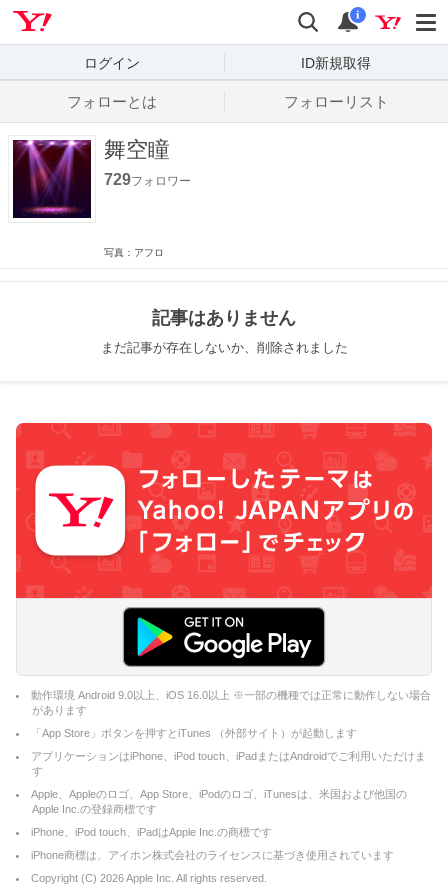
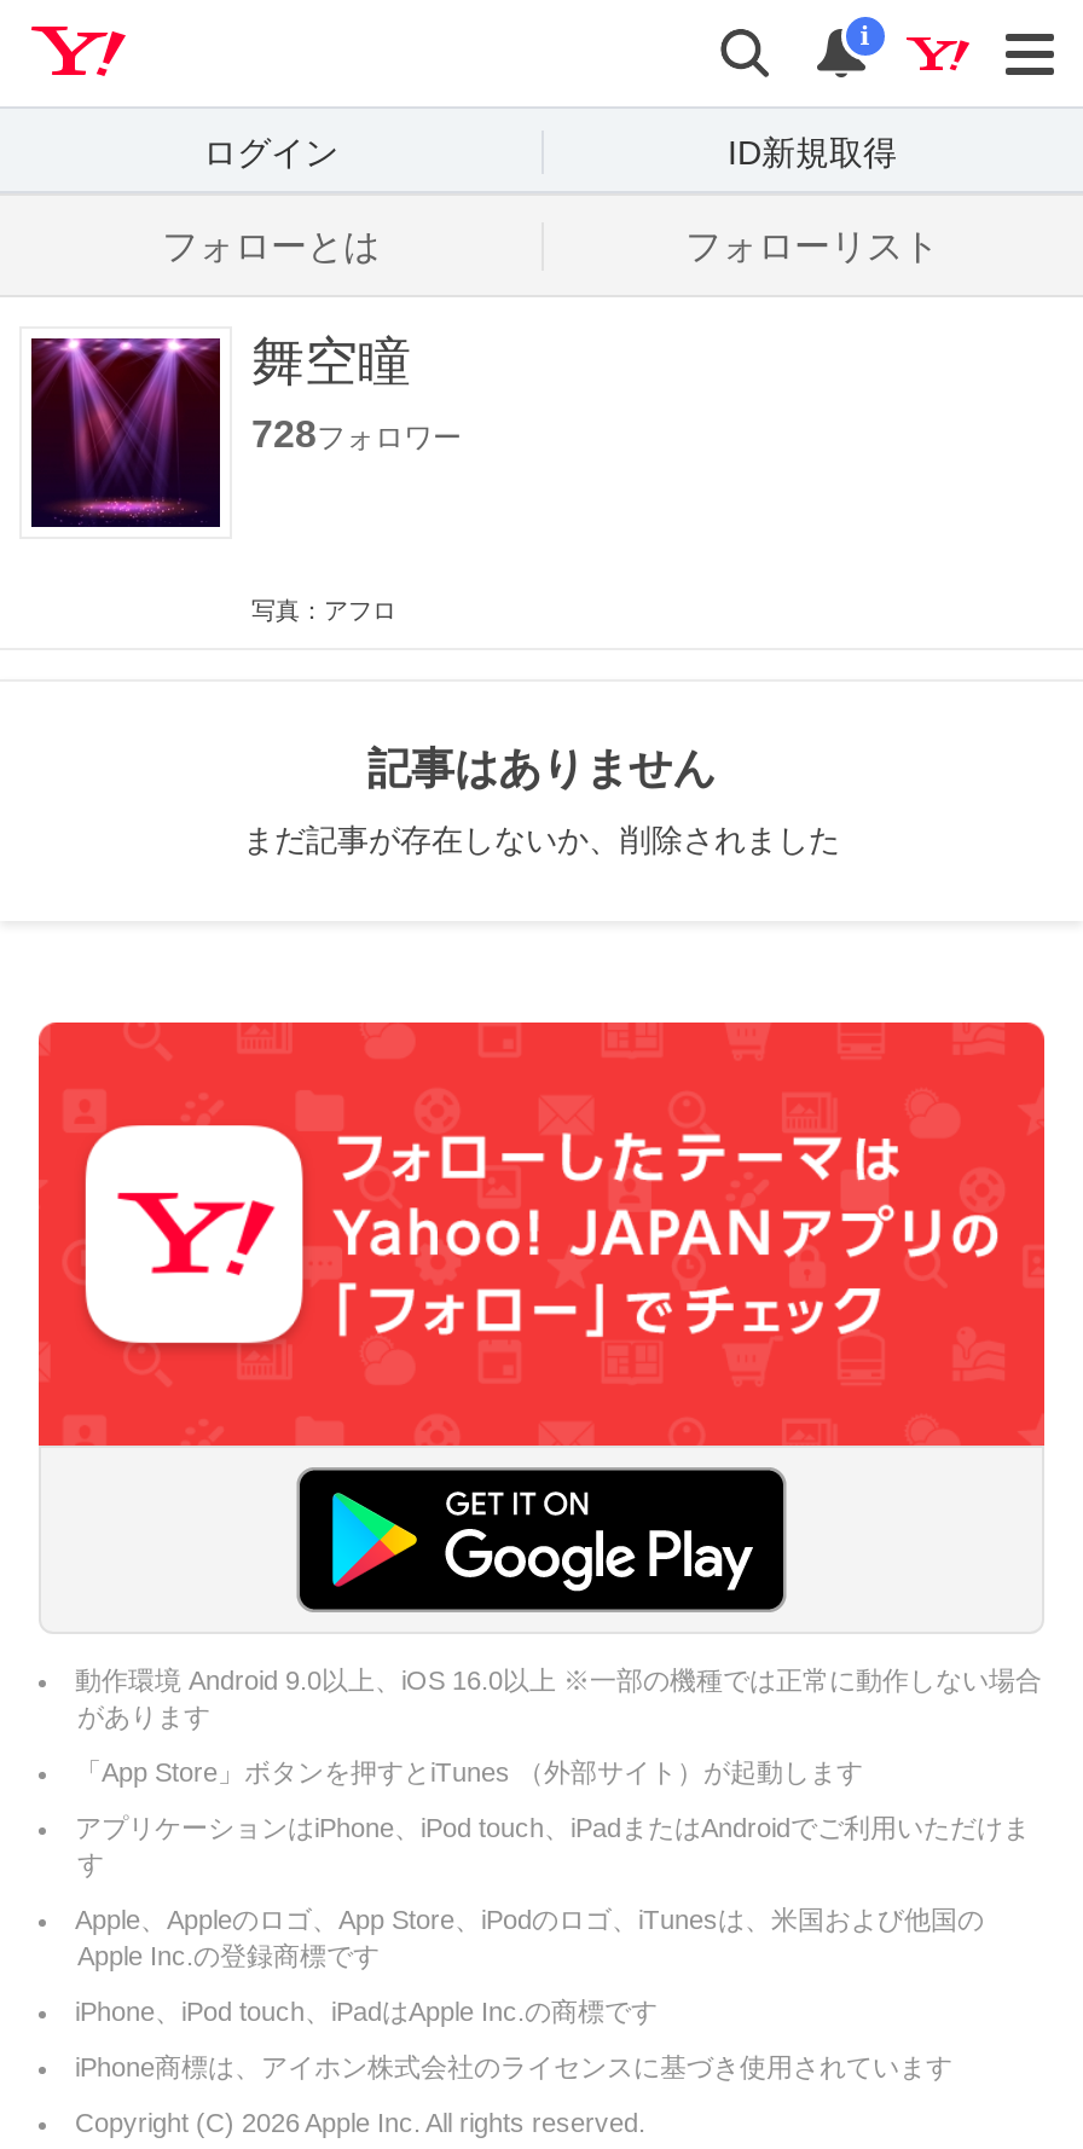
[104,171,191,188] 729フォロワー -> [251,413,462,454] 728フォロワー

